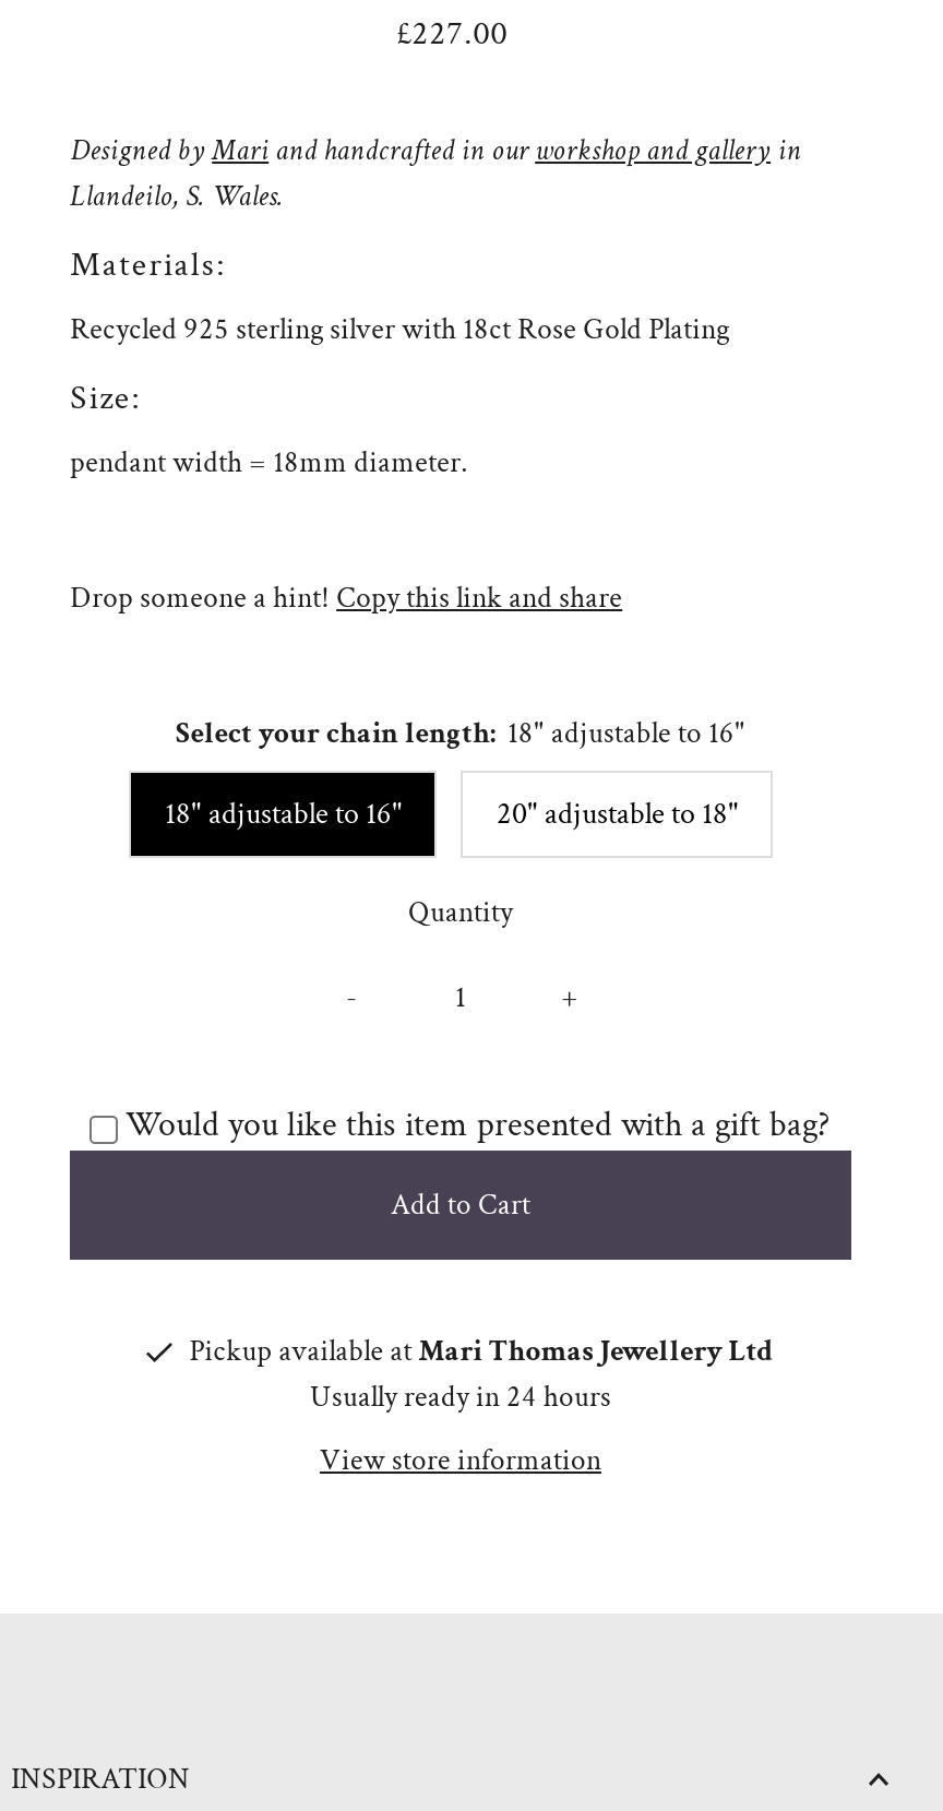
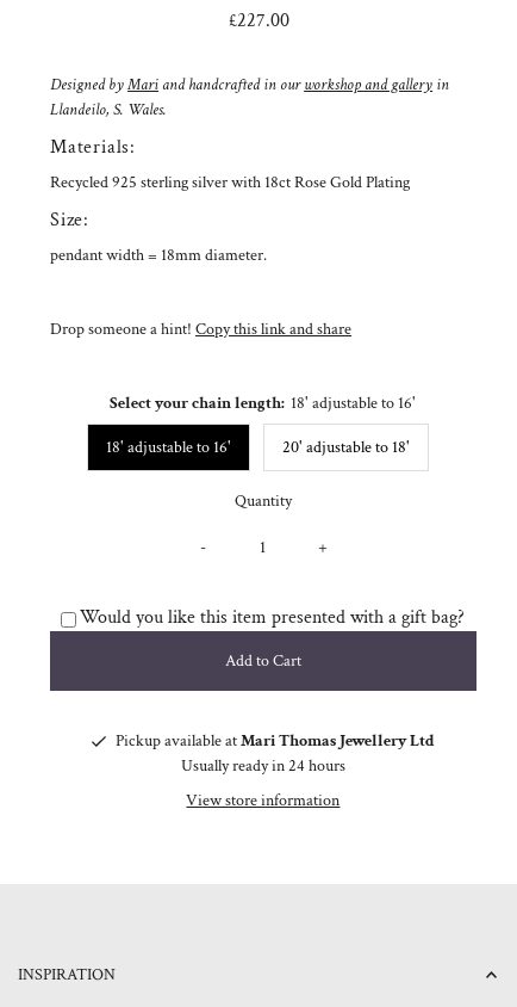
[176,715,745,754] Select your chain length: 18" adjustable to 16" -> [110,393,416,414] Select your chain length: 18' adjustable to 16'
[165,795,403,835] 18" adjustable to 16" -> [107,437,232,459] 18' adjustable to 16'
[497,795,739,835] 20" adjustable to 18" -> [283,437,410,459] 20' adjustable to 18'

